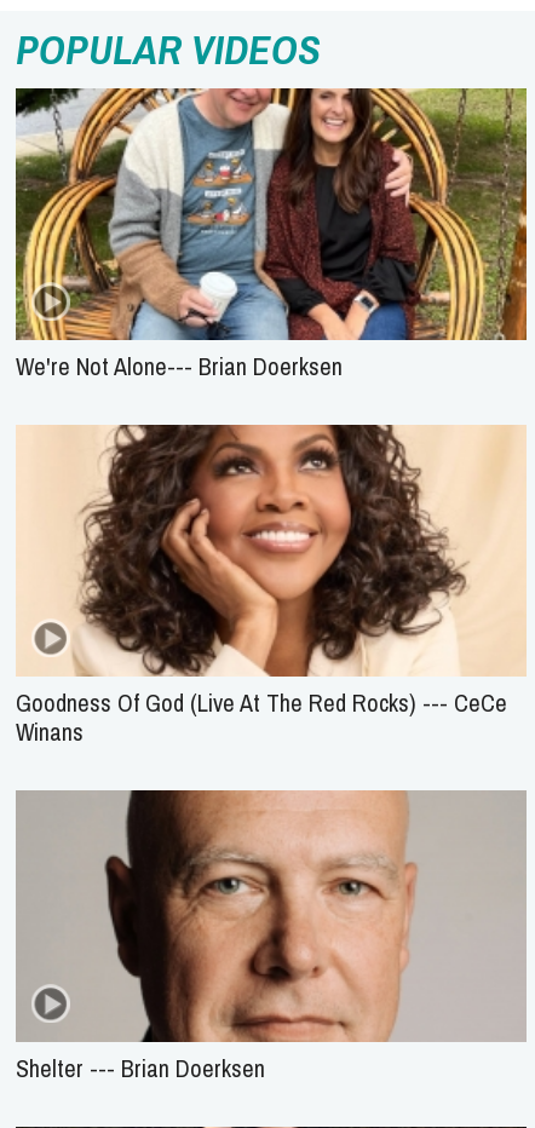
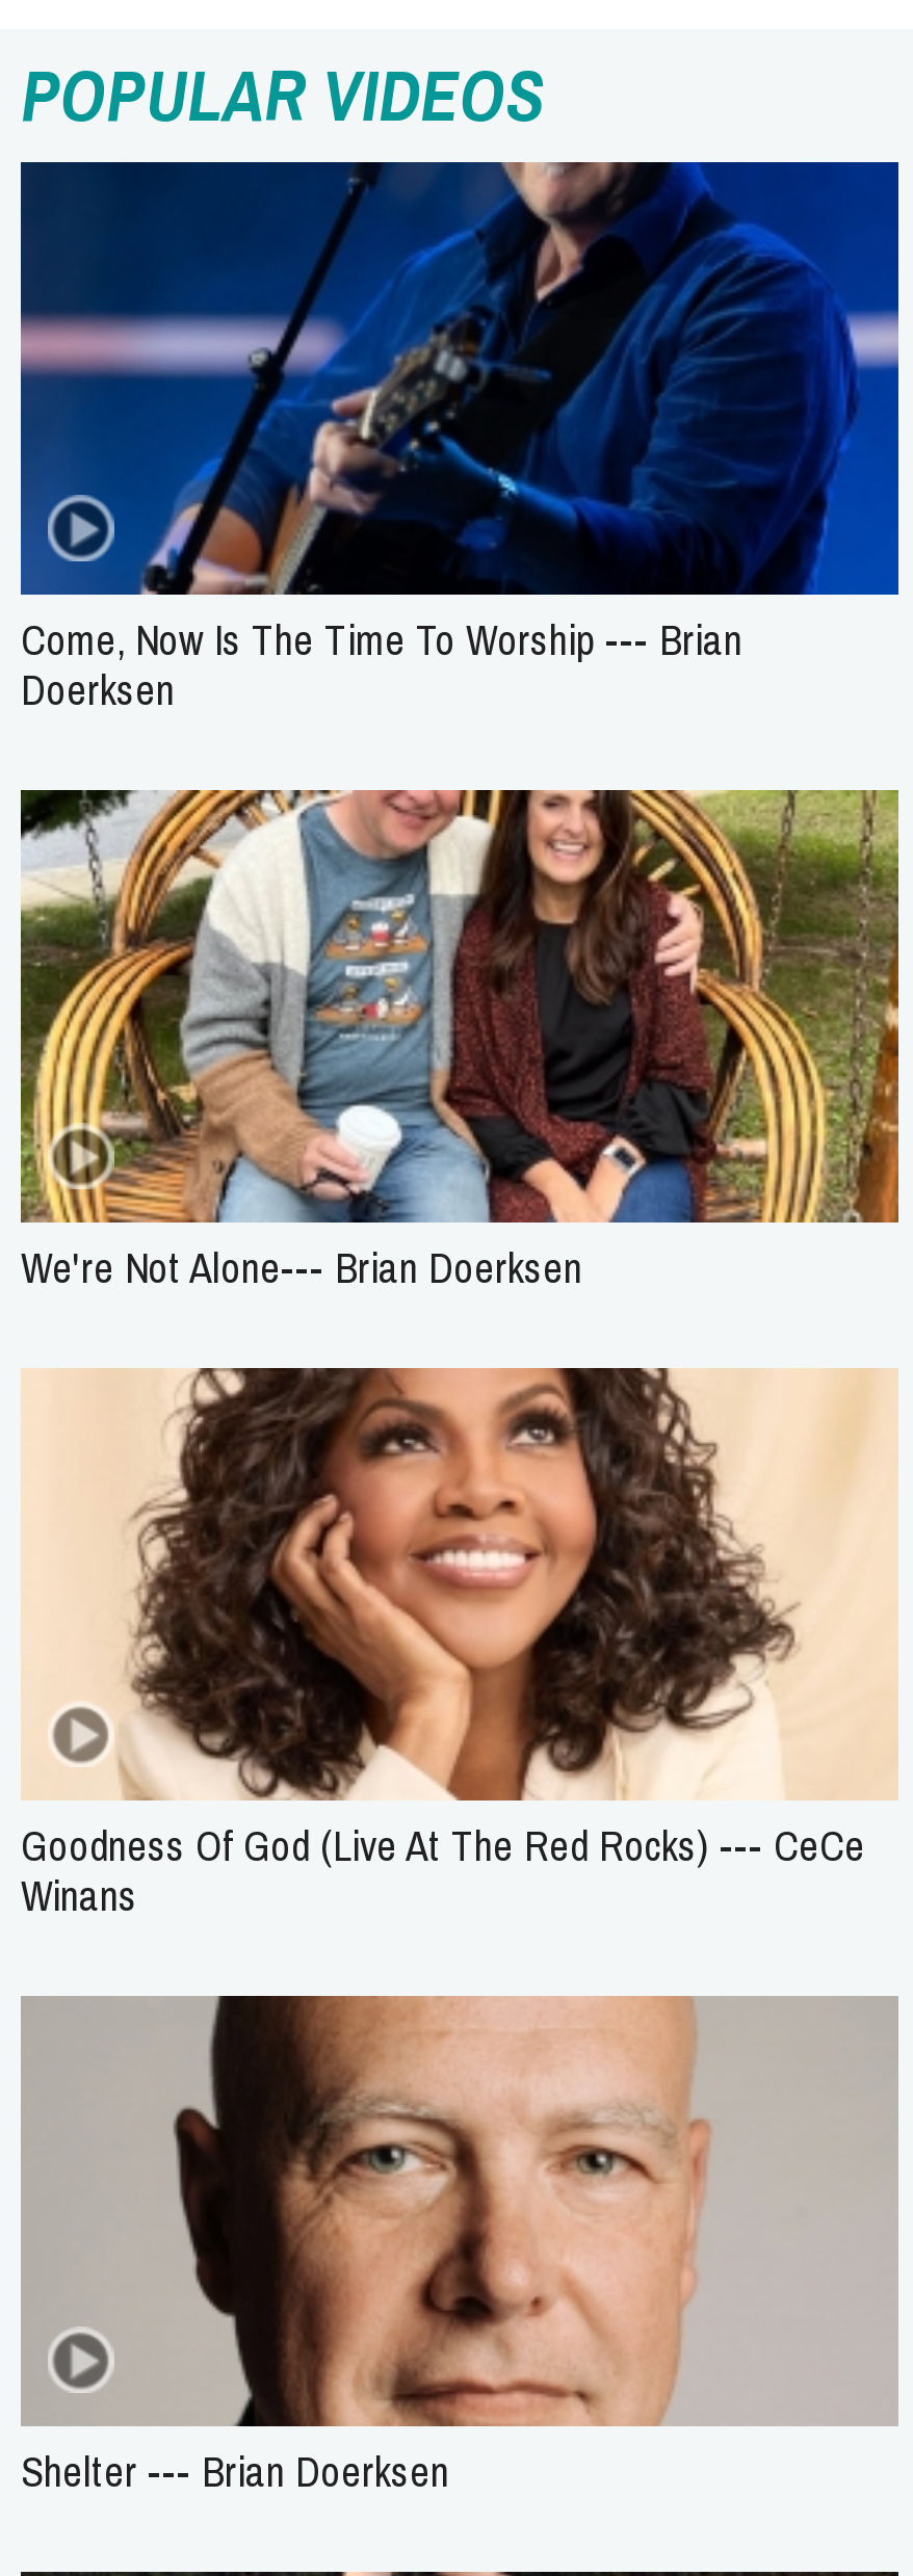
none -> [19,160,901,717] [image] | Come, Now Is The Time To Worship --- Brian | Doerksen

